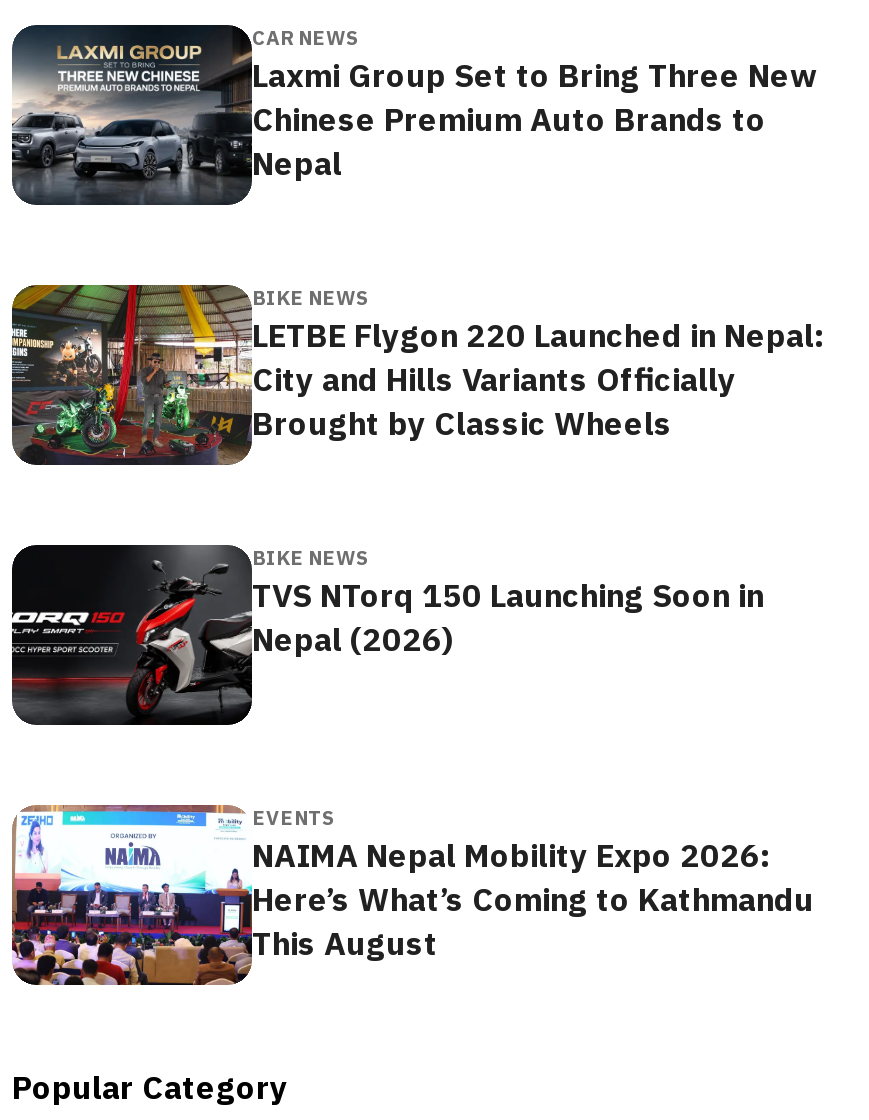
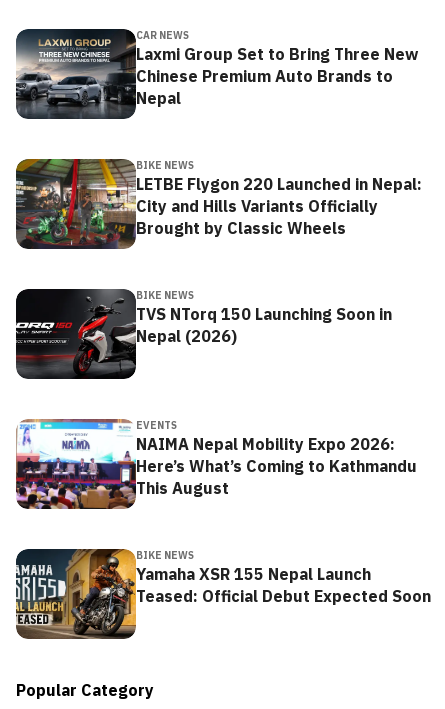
none -> [15,548,431,640] [image] | BIKE NEWS | Yamaha XSR 155 Nepal Launch | Teased: Official Debut Expected Soon

